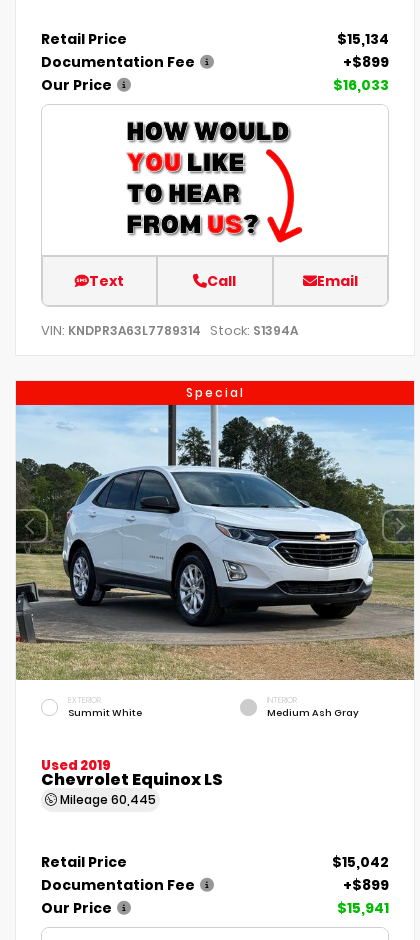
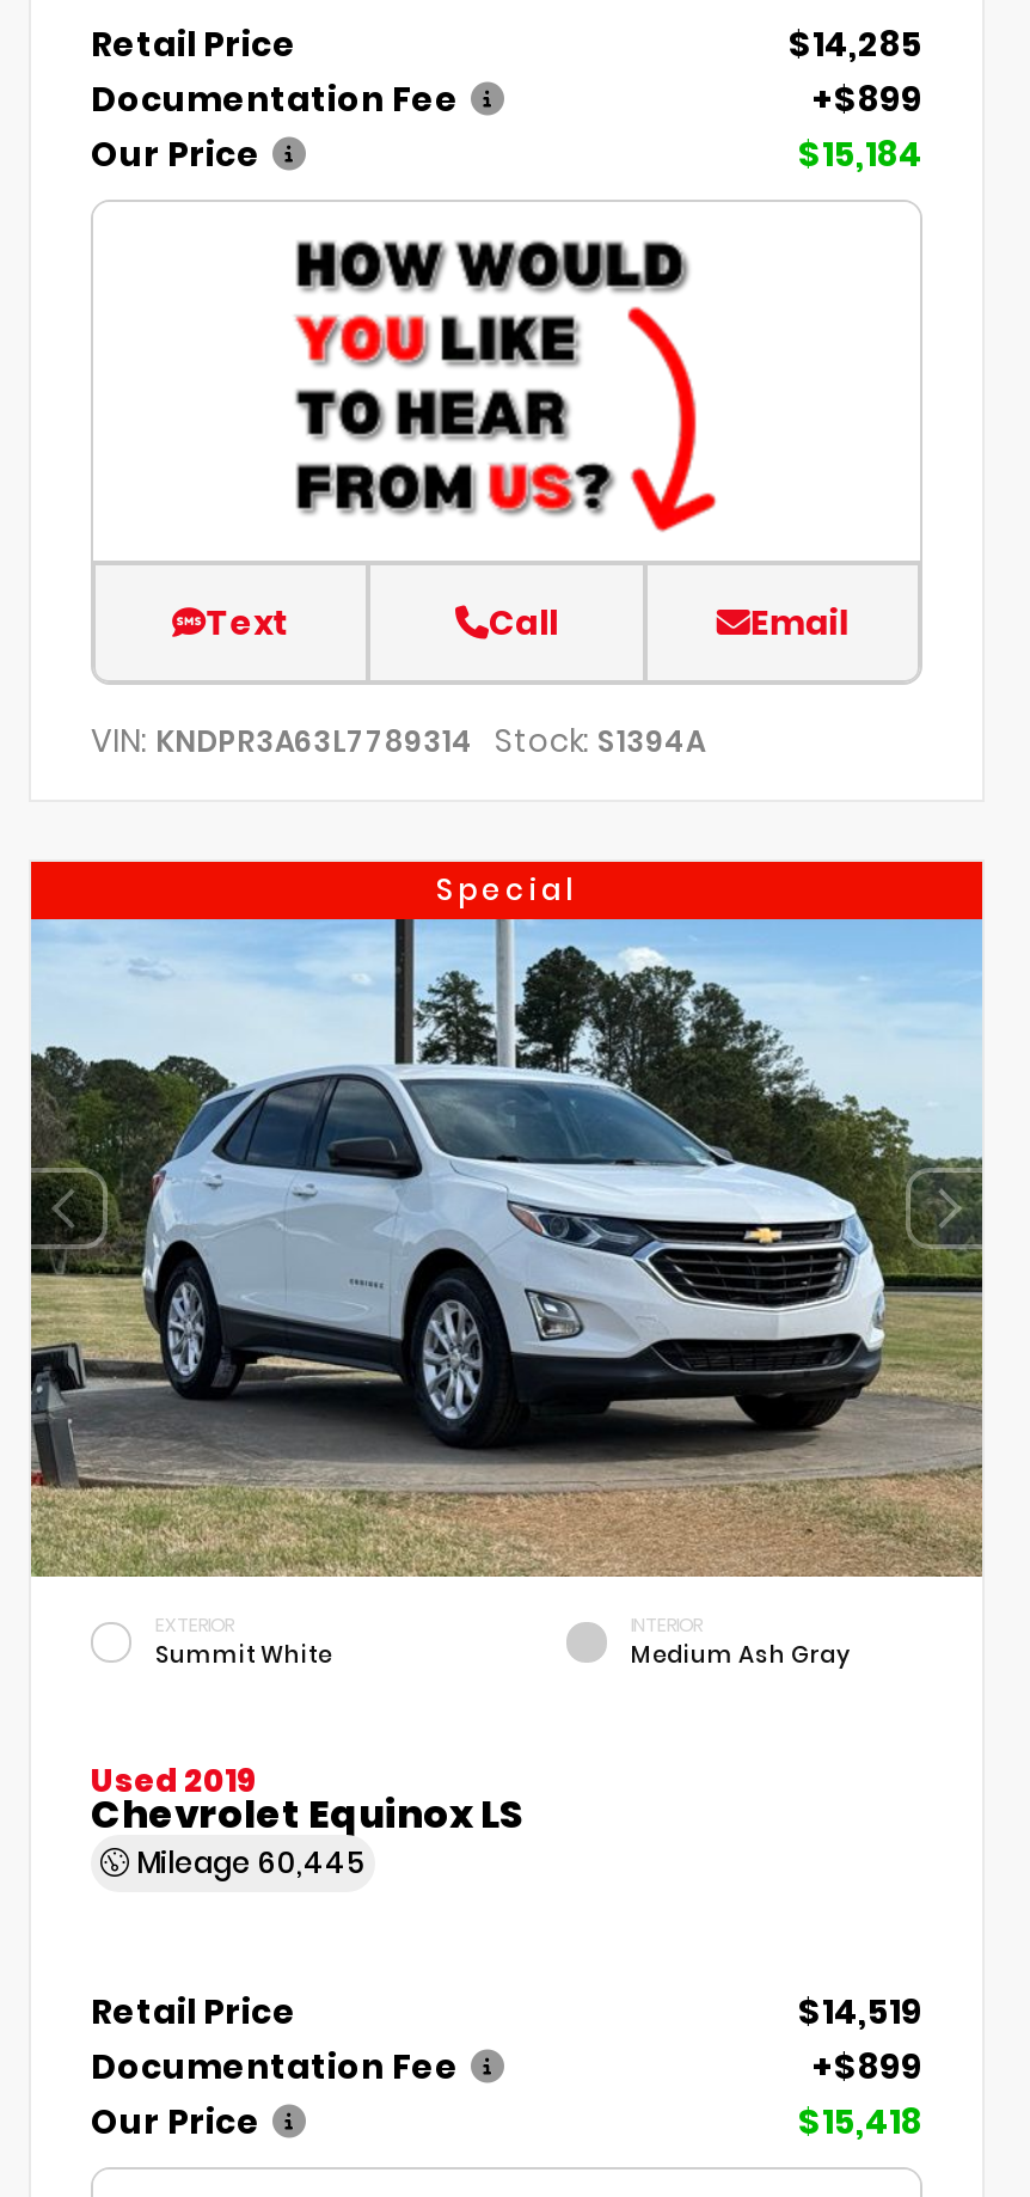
[337,28,389,48] $15,134 -> [789,18,922,66] $14,285
[333,74,389,94] $16,033 -> [798,128,922,176] $15,184
[332,851,389,871] $15,042 -> [798,1987,922,2034] $14,519
[337,897,389,917] $15,941 -> [798,2097,922,2144] $15,418

